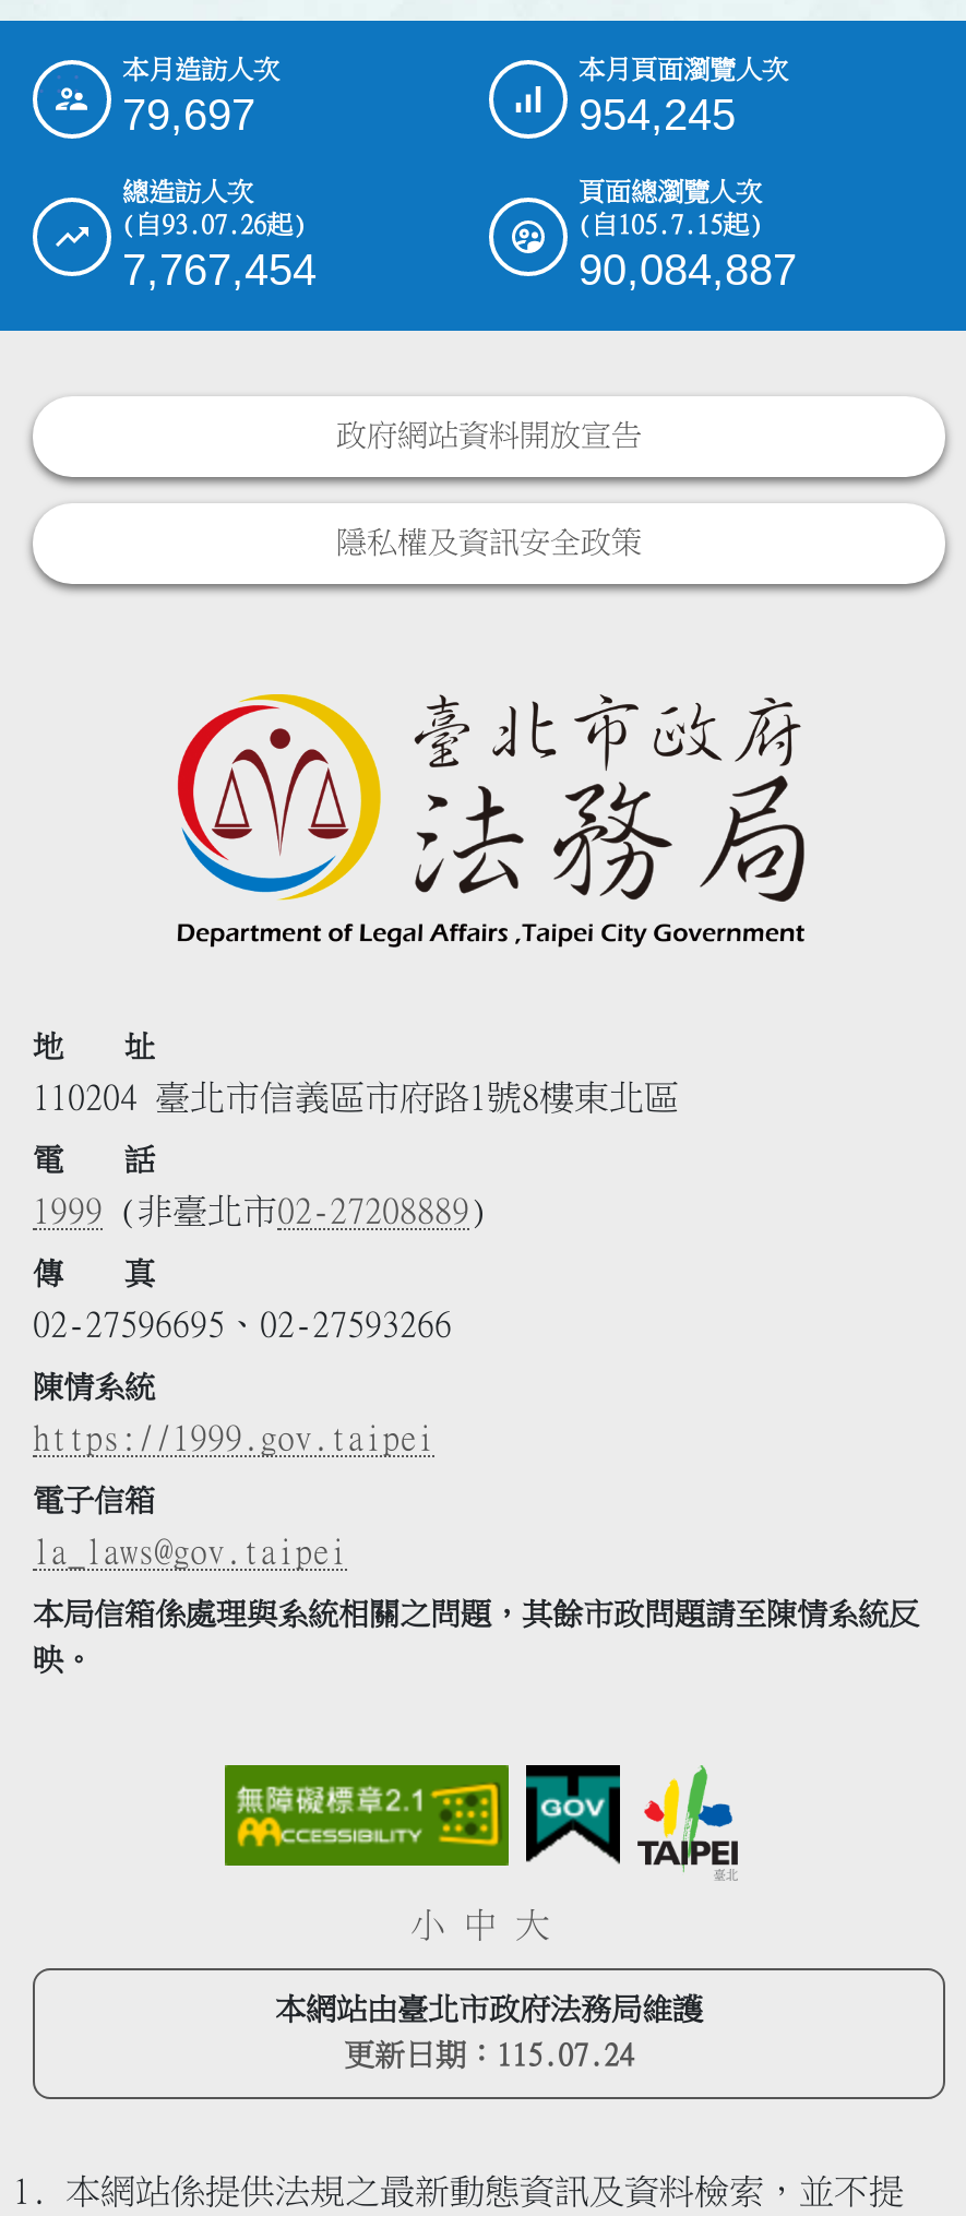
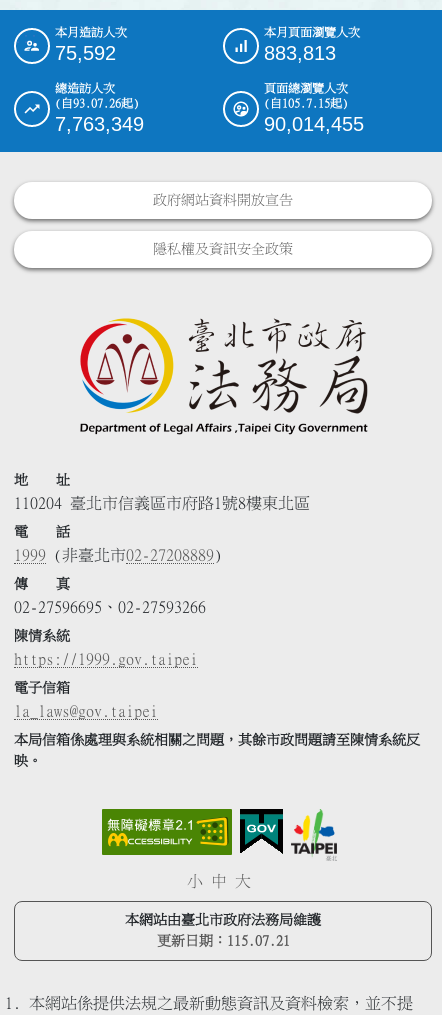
[122,92,255,140] 79,697 -> [55,42,116,64] 75,592
[579,92,736,140] 954,245 -> [264,42,336,64] 883,813
[122,247,317,295] 7,767,454 -> [55,113,144,135] 7,763,349
[579,247,797,295] 90,084,887 -> [264,113,364,135] 90,014,455
[344,2039,634,2070] 更新日期：115.07.24 -> [156,934,289,948] 更新日期：115.07.21

